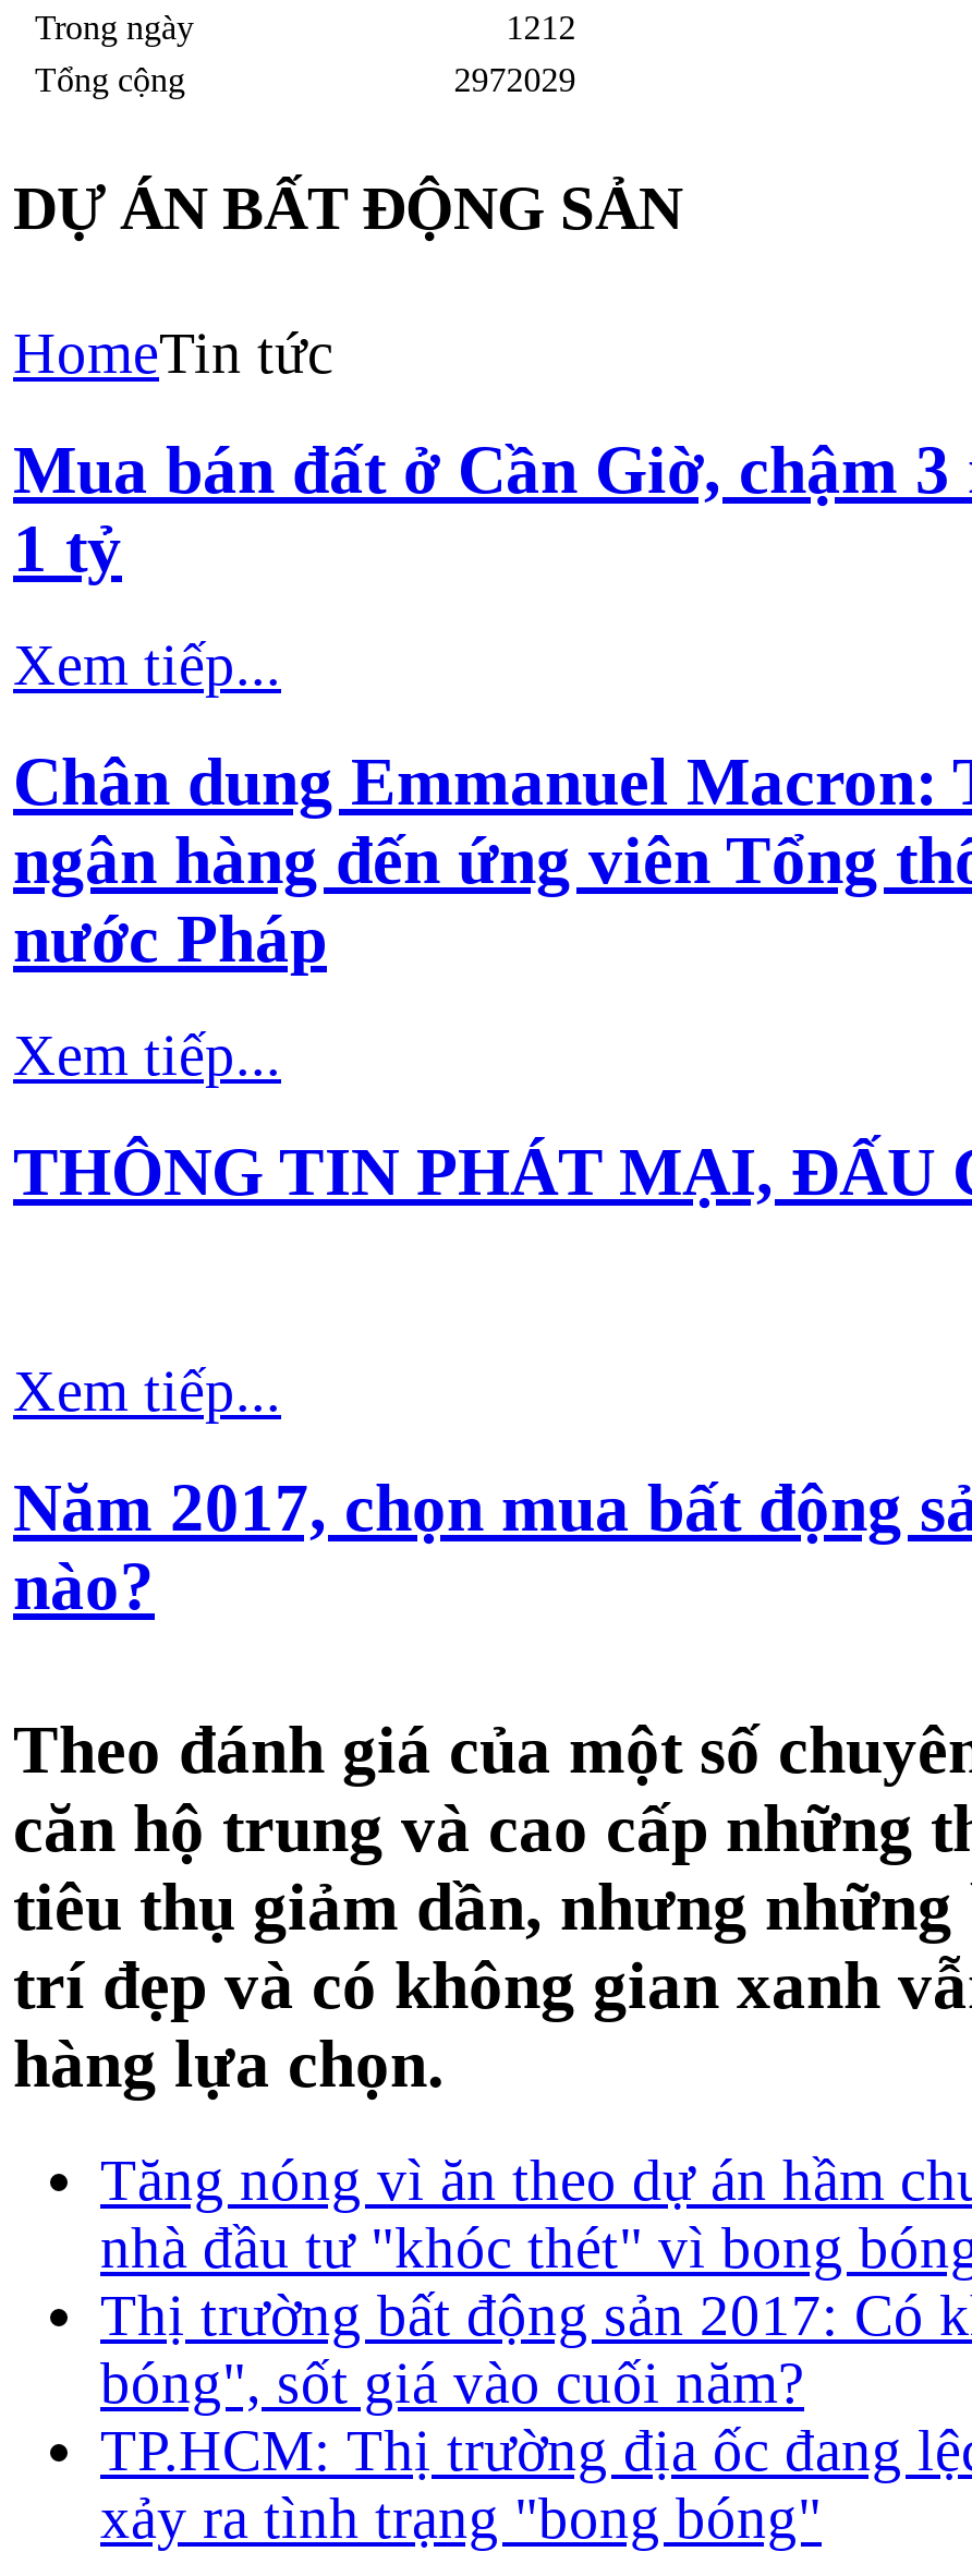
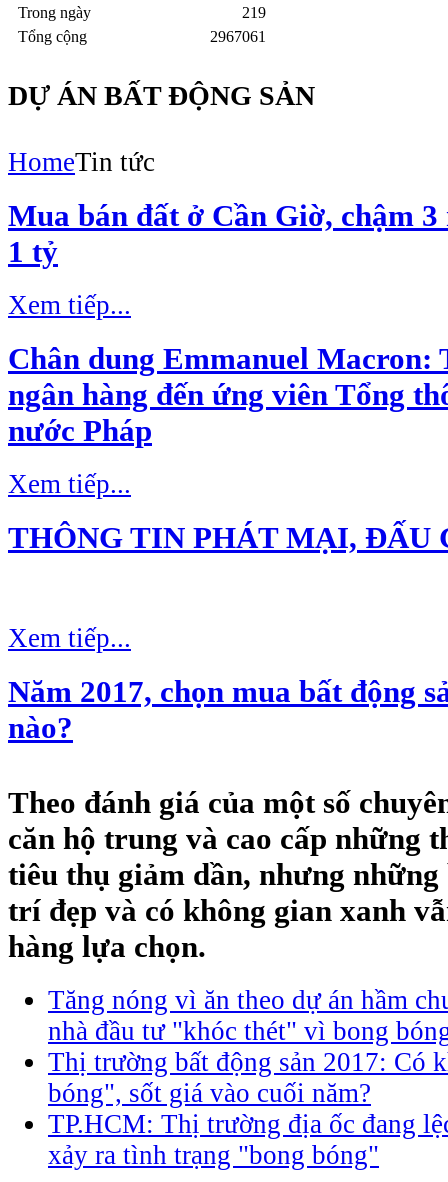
[506,8,576,45] 1212 -> [242,4,266,21] 219
[454,61,576,98] 2972029 -> [210,28,266,45] 2967061

